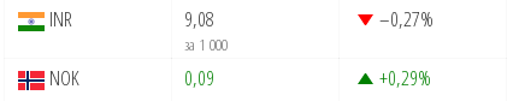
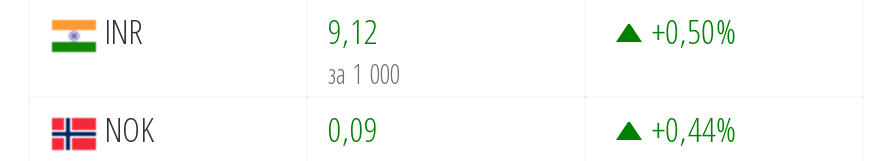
[184,5,214,33] 9,08 -> [328,9,378,55] 9,12
[379,5,433,33] –0,27% -> [652,9,738,55] +0,50%
[379,64,431,92] +0,29% -> [652,107,738,153] +0,44%

